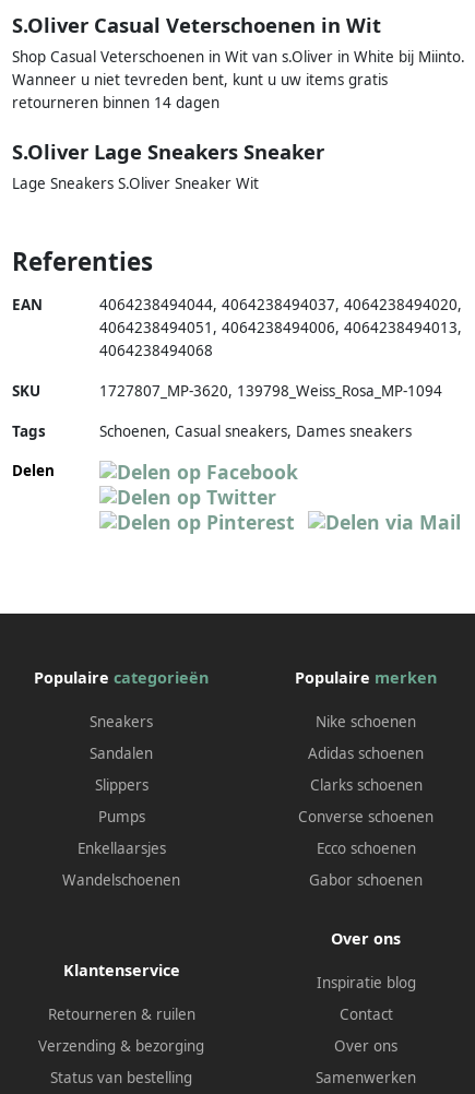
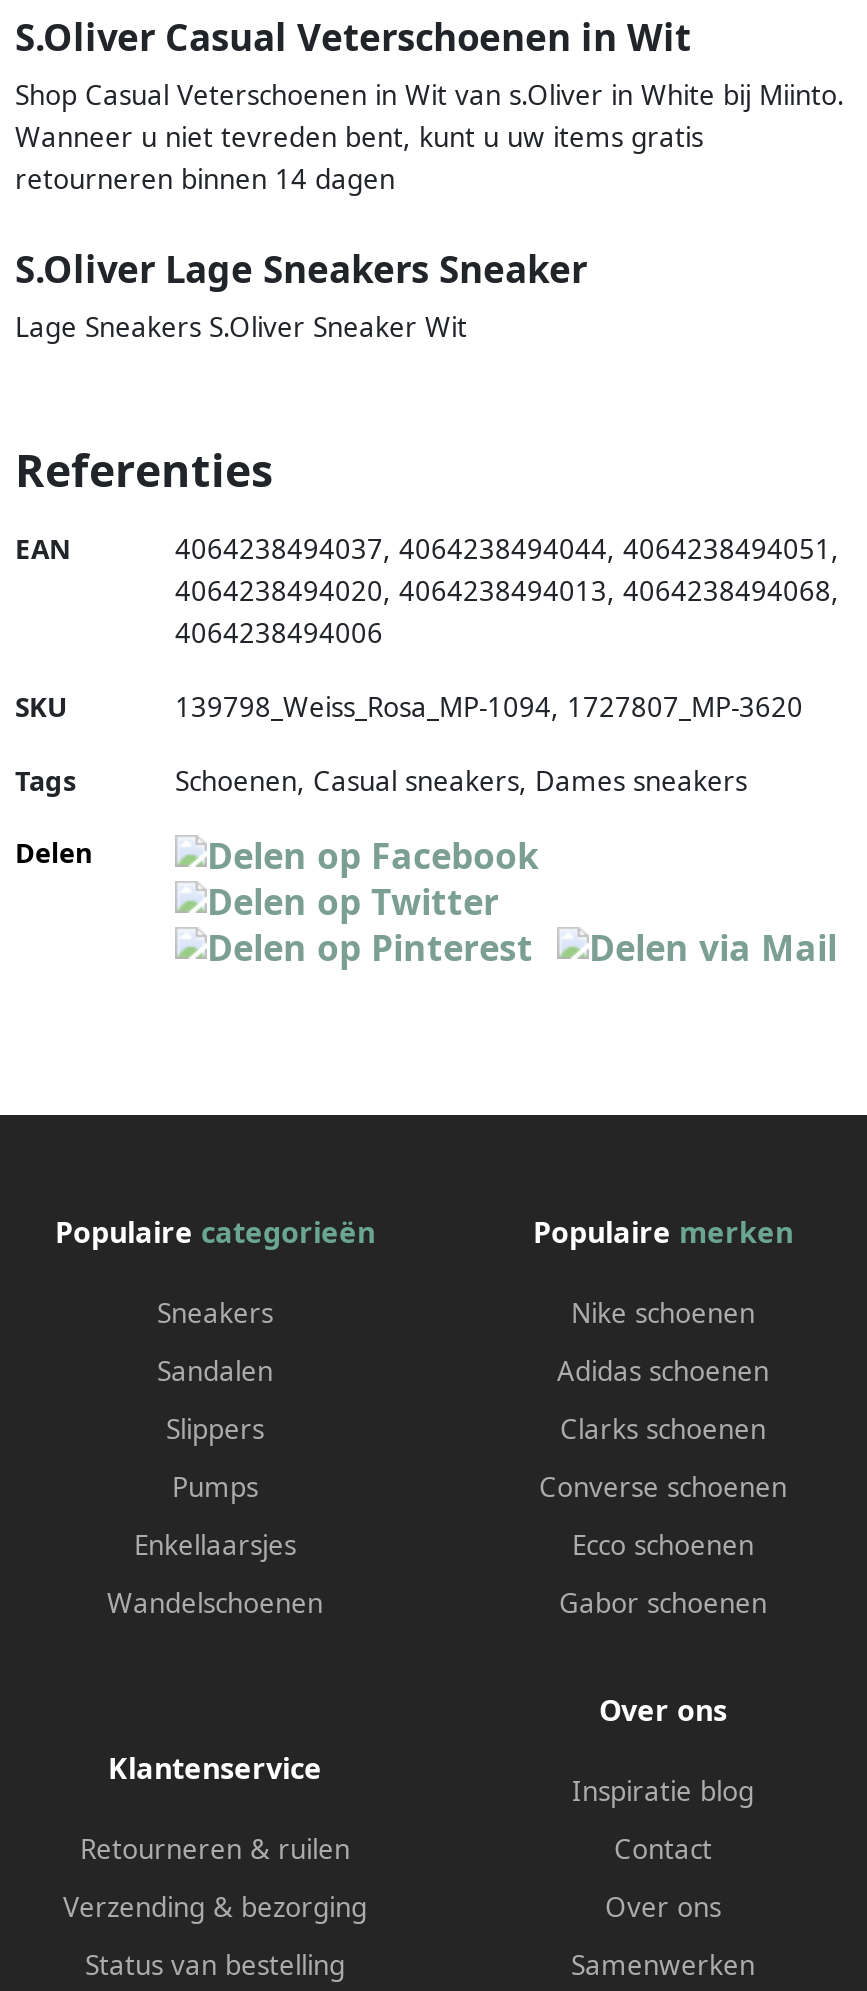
[99,294,462,314] 4064238494044, 4064238494037, 4064238494020, -> [175,530,839,566] 4064238494037, 4064238494044, 4064238494051,
[99,317,462,337] 4064238494051, 4064238494006, 4064238494013, -> [175,572,839,608] 4064238494020, 4064238494013, 4064238494068,
[99,340,213,360] 4064238494068 -> [175,614,383,650] 4064238494006
[99,381,442,400] 1727807_MP-3620, 139798_Weiss_Rosa_MP-1094 -> [175,688,803,724] 139798_Weiss_Rosa_MP-1094, 1727807_MP-3620

